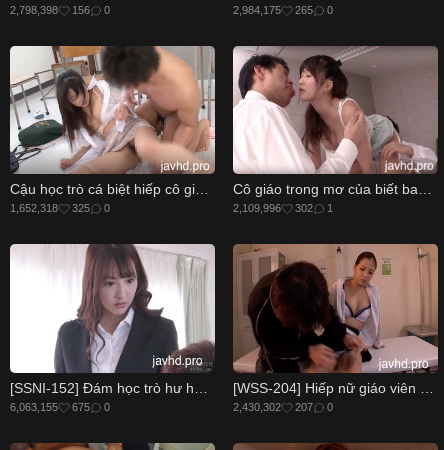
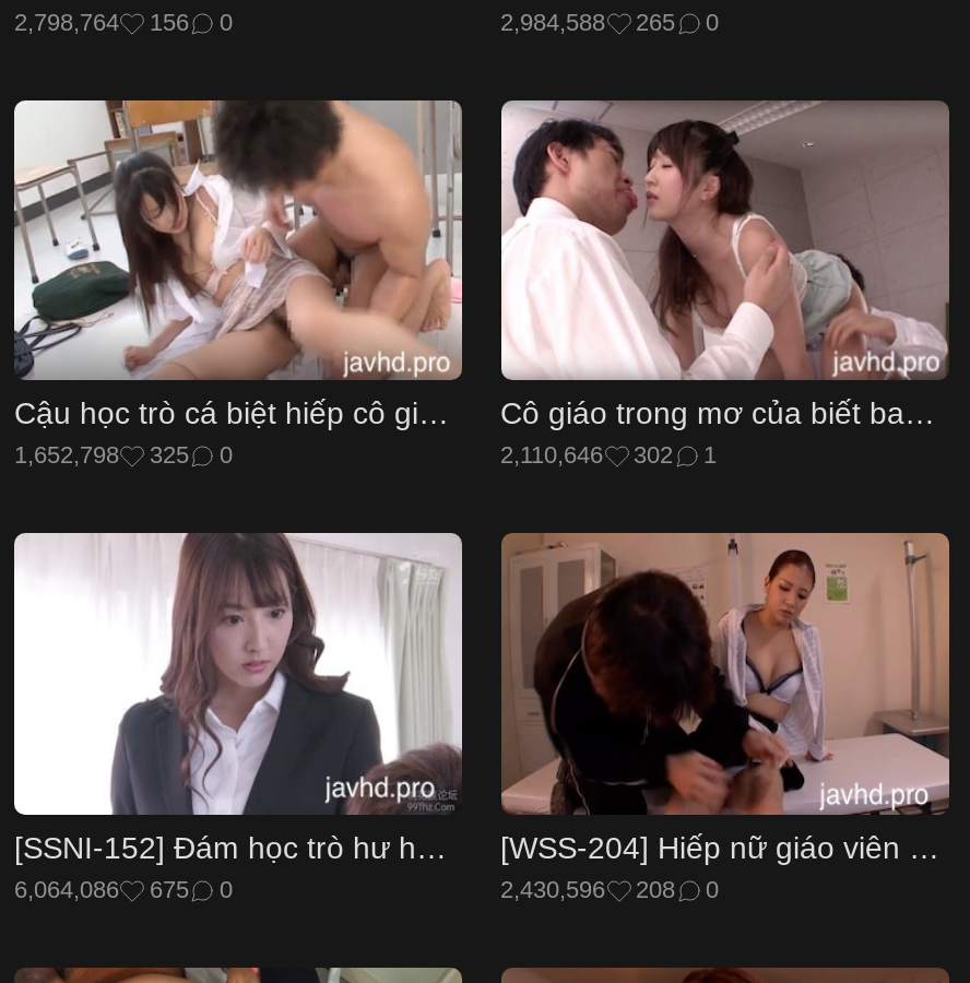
[10,4,110,16] 2,798,398 156 0 -> [14,8,233,34] 2,798,764 156 0
[232,4,332,16] 2,984,175 265 0 -> [500,8,719,34] 2,984,588 265 0
[10,202,110,214] 1,652,318 325 0 -> [14,441,233,468] 1,652,798 325 0
[232,202,332,214] 2,109,996 302 1 -> [500,441,717,468] 2,110,646 302 1
[10,400,110,412] 6,063,155 675 0 -> [14,875,233,901] 6,064,086 675 0
[232,400,280,412] 2,430,302 -> [500,875,605,901] 2,430,596
[294,400,312,412] 207 -> [636,875,675,901] 208

